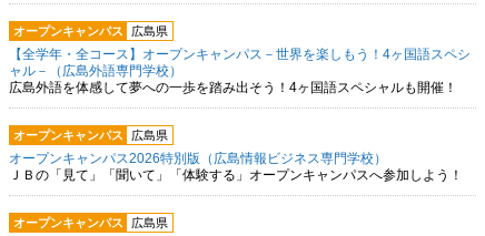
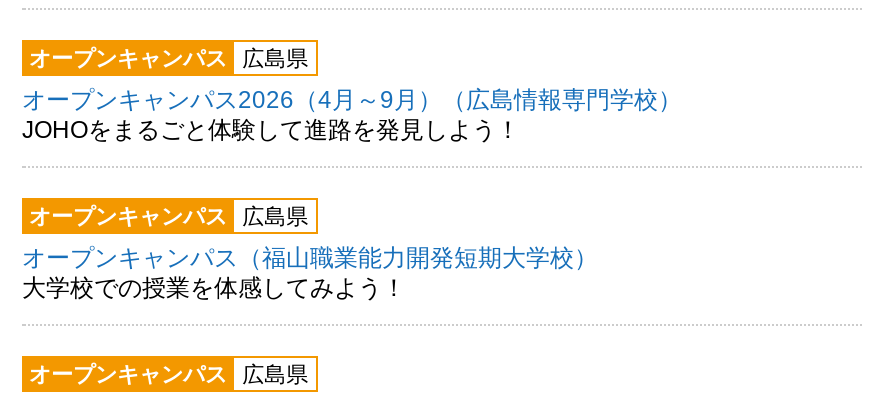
[9,47,471,96] 【全学年・全コース】オープンキャンパス－世界を楽しもう！4ヶ国語スペシ | ャル－（広島外語専門学校） | 広島外語を体感して夢への一歩を踏み出そう！4ヶ国語スペシャルも開催！ -> [22,86,682,144] オープンキャンパス2026（4月～9月）（広島情報専門学校） | JOHOをまるごと体験して進路を発見しよう！
[9,151,463,183] オープンキャンパス2026特別版（広島情報ビジネス専門学校） | ＪＢの「見て」「聞いて」「体験する」オープンキャンパスへ参加しよう！ -> [22,244,598,302] オープンキャンパス（福山職業能力開発短期大学校） | 大学校での授業を体感してみよう！

